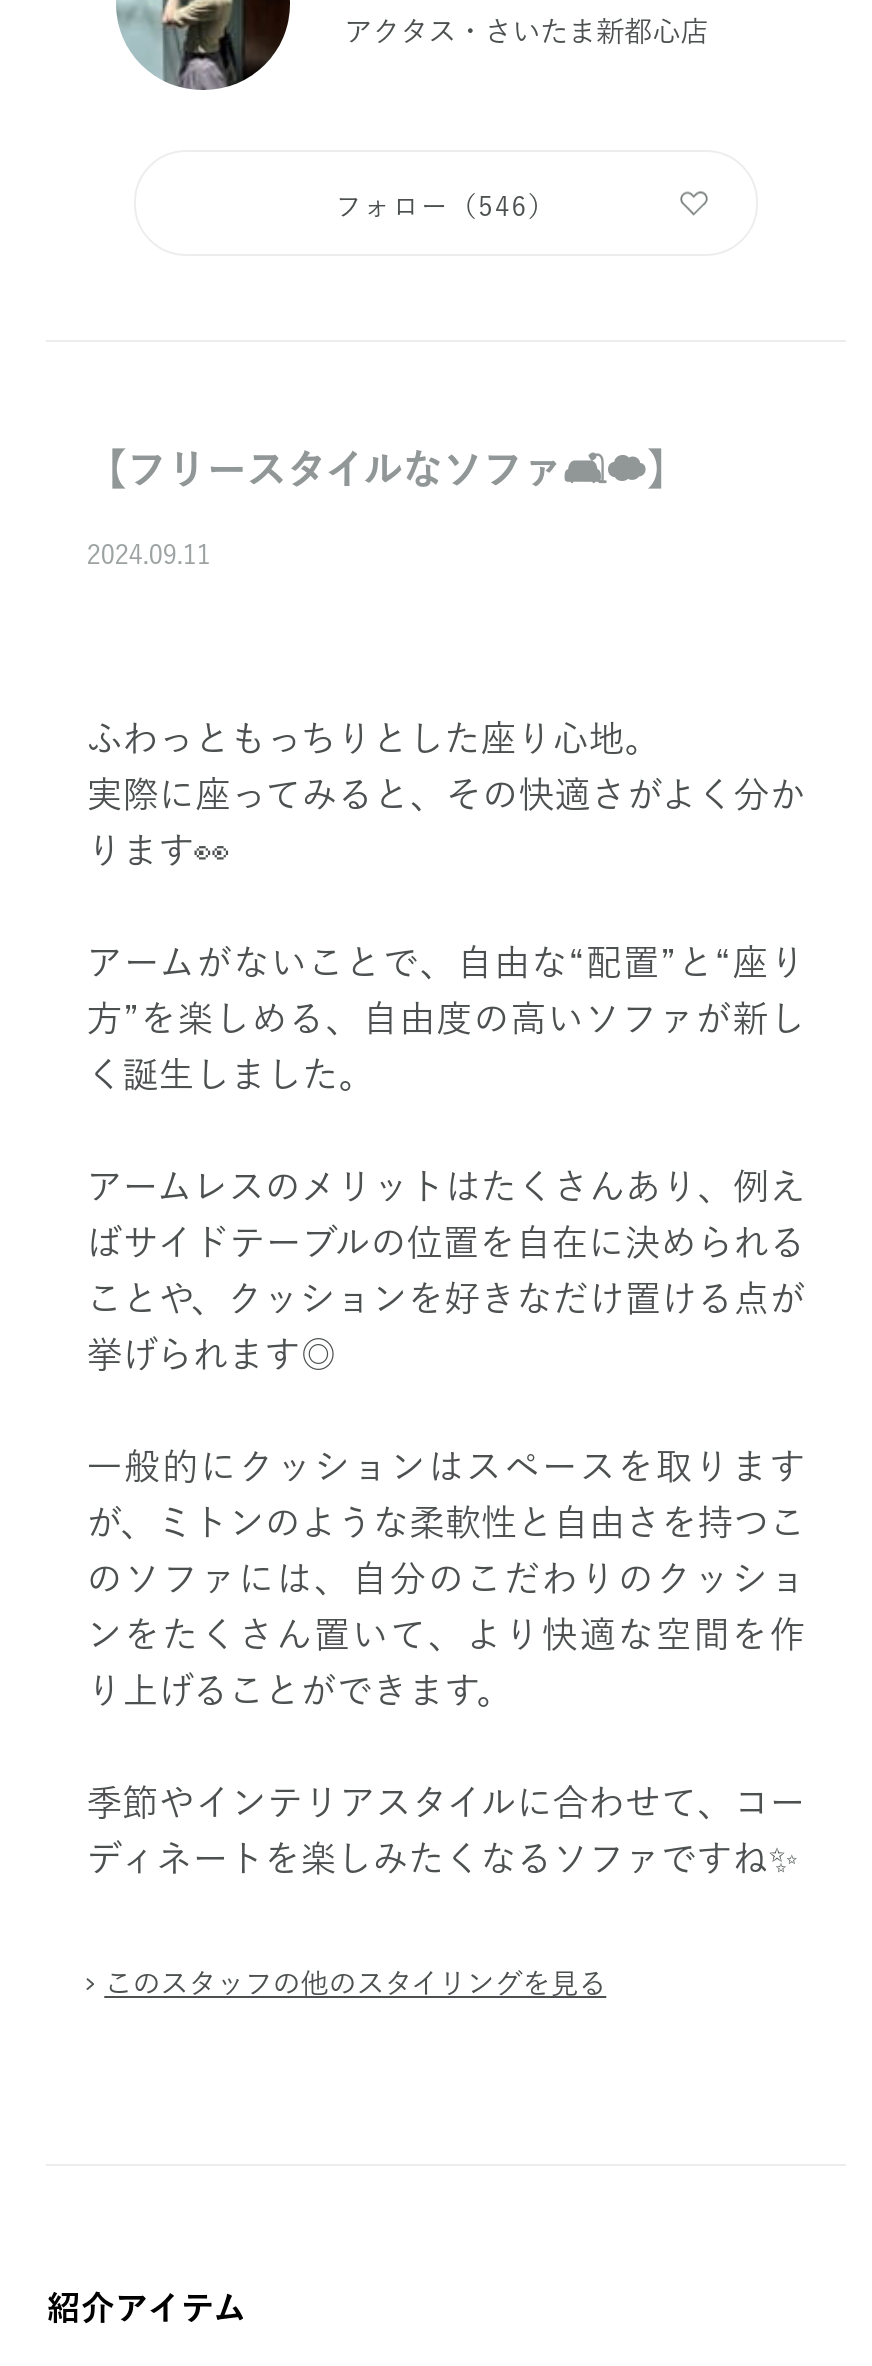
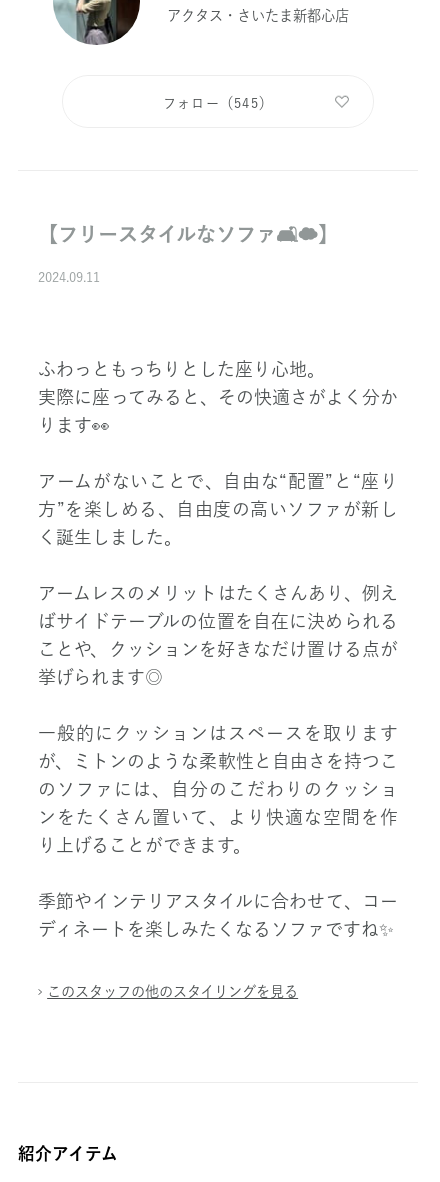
[335,193,557,221] フォロー（546） -> [163,96,273,110] フォロー（545）

